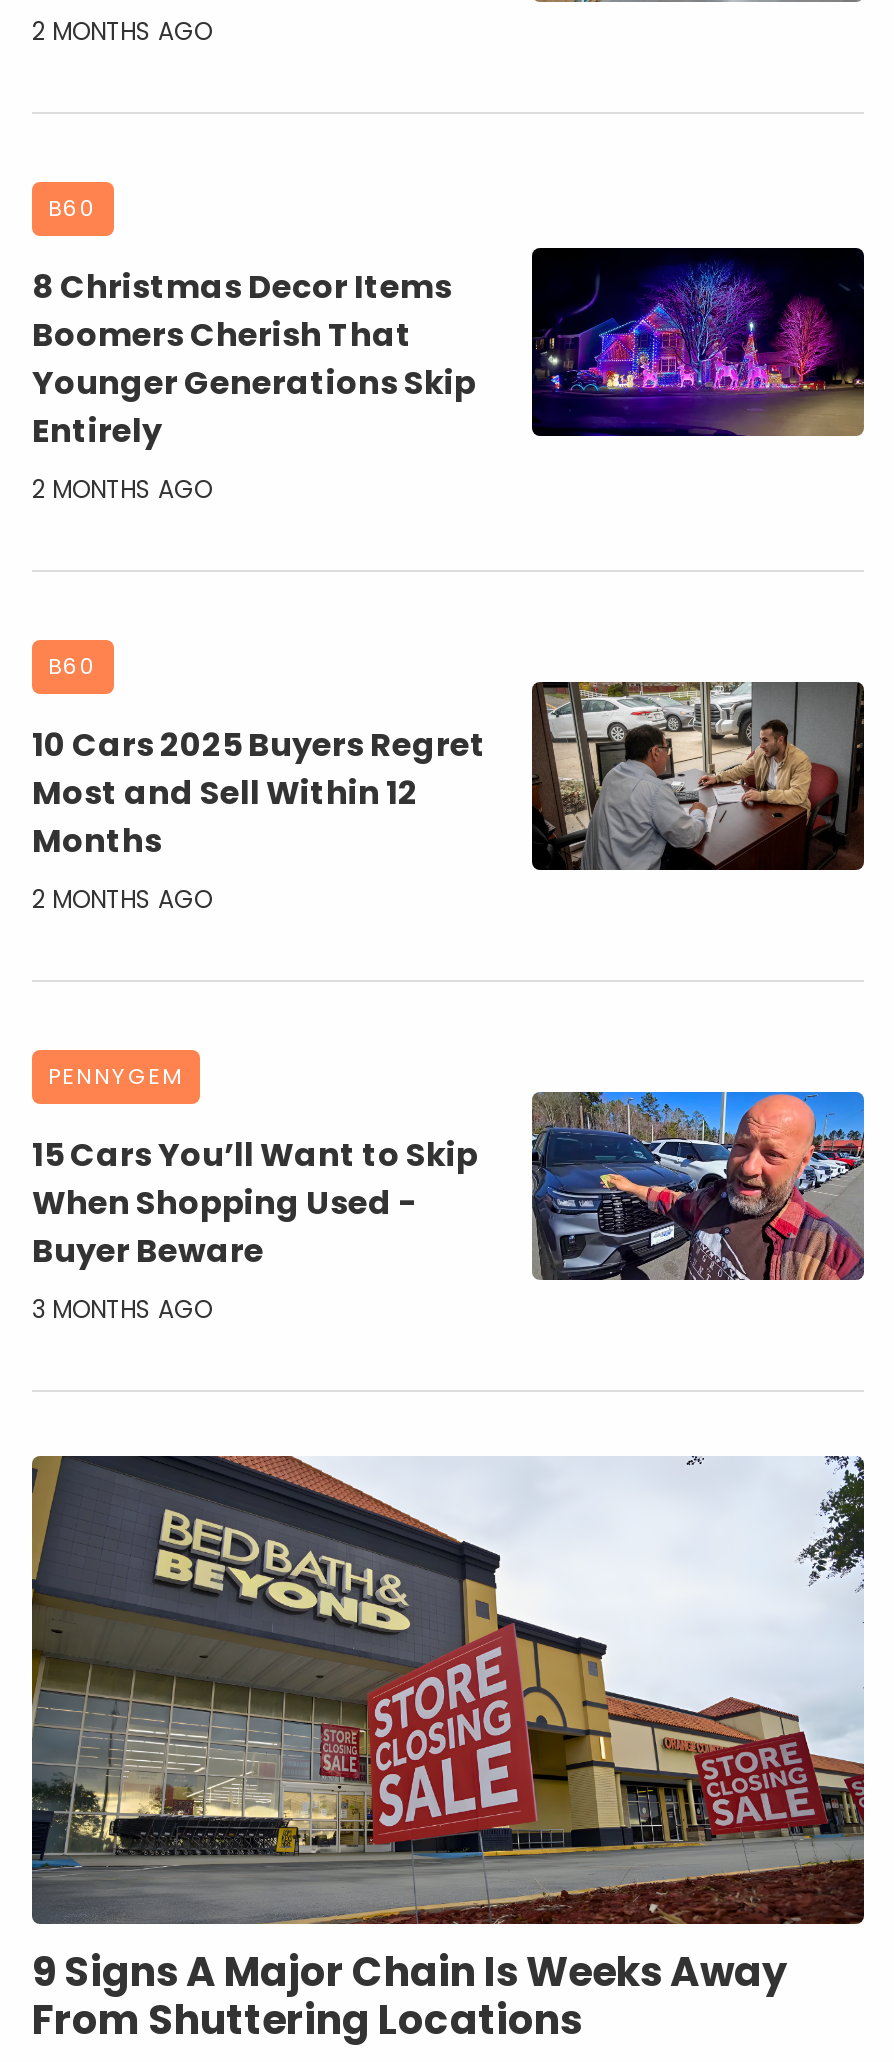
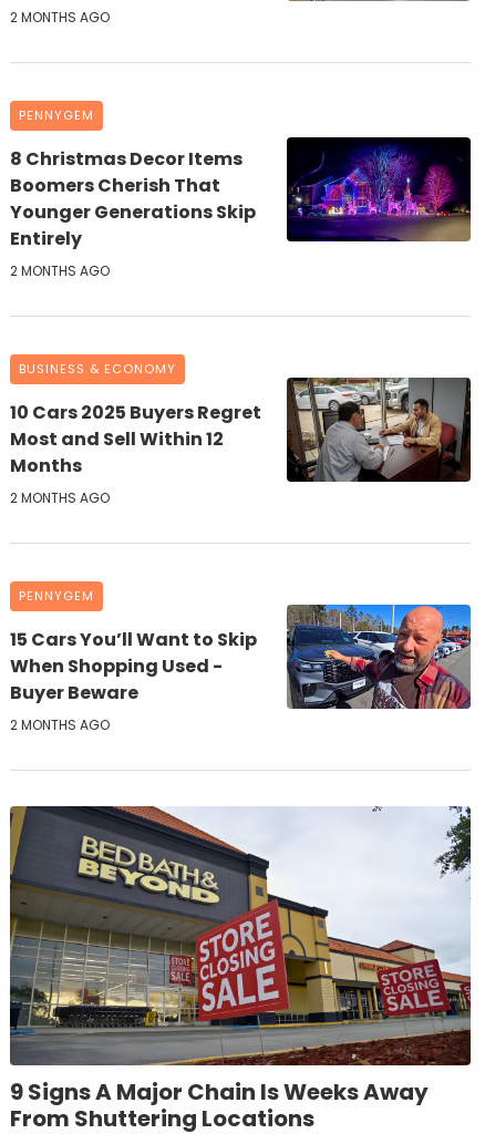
[48,192,98,224] B60 -> [19,106,94,124] PENNYGEM
[48,650,98,682] B60 -> [19,360,176,378] BUSINESS & ECONOMY
[32,1292,212,1326] 3 MONTHS AGO -> [10,715,110,734] 2 MONTHS AGO

